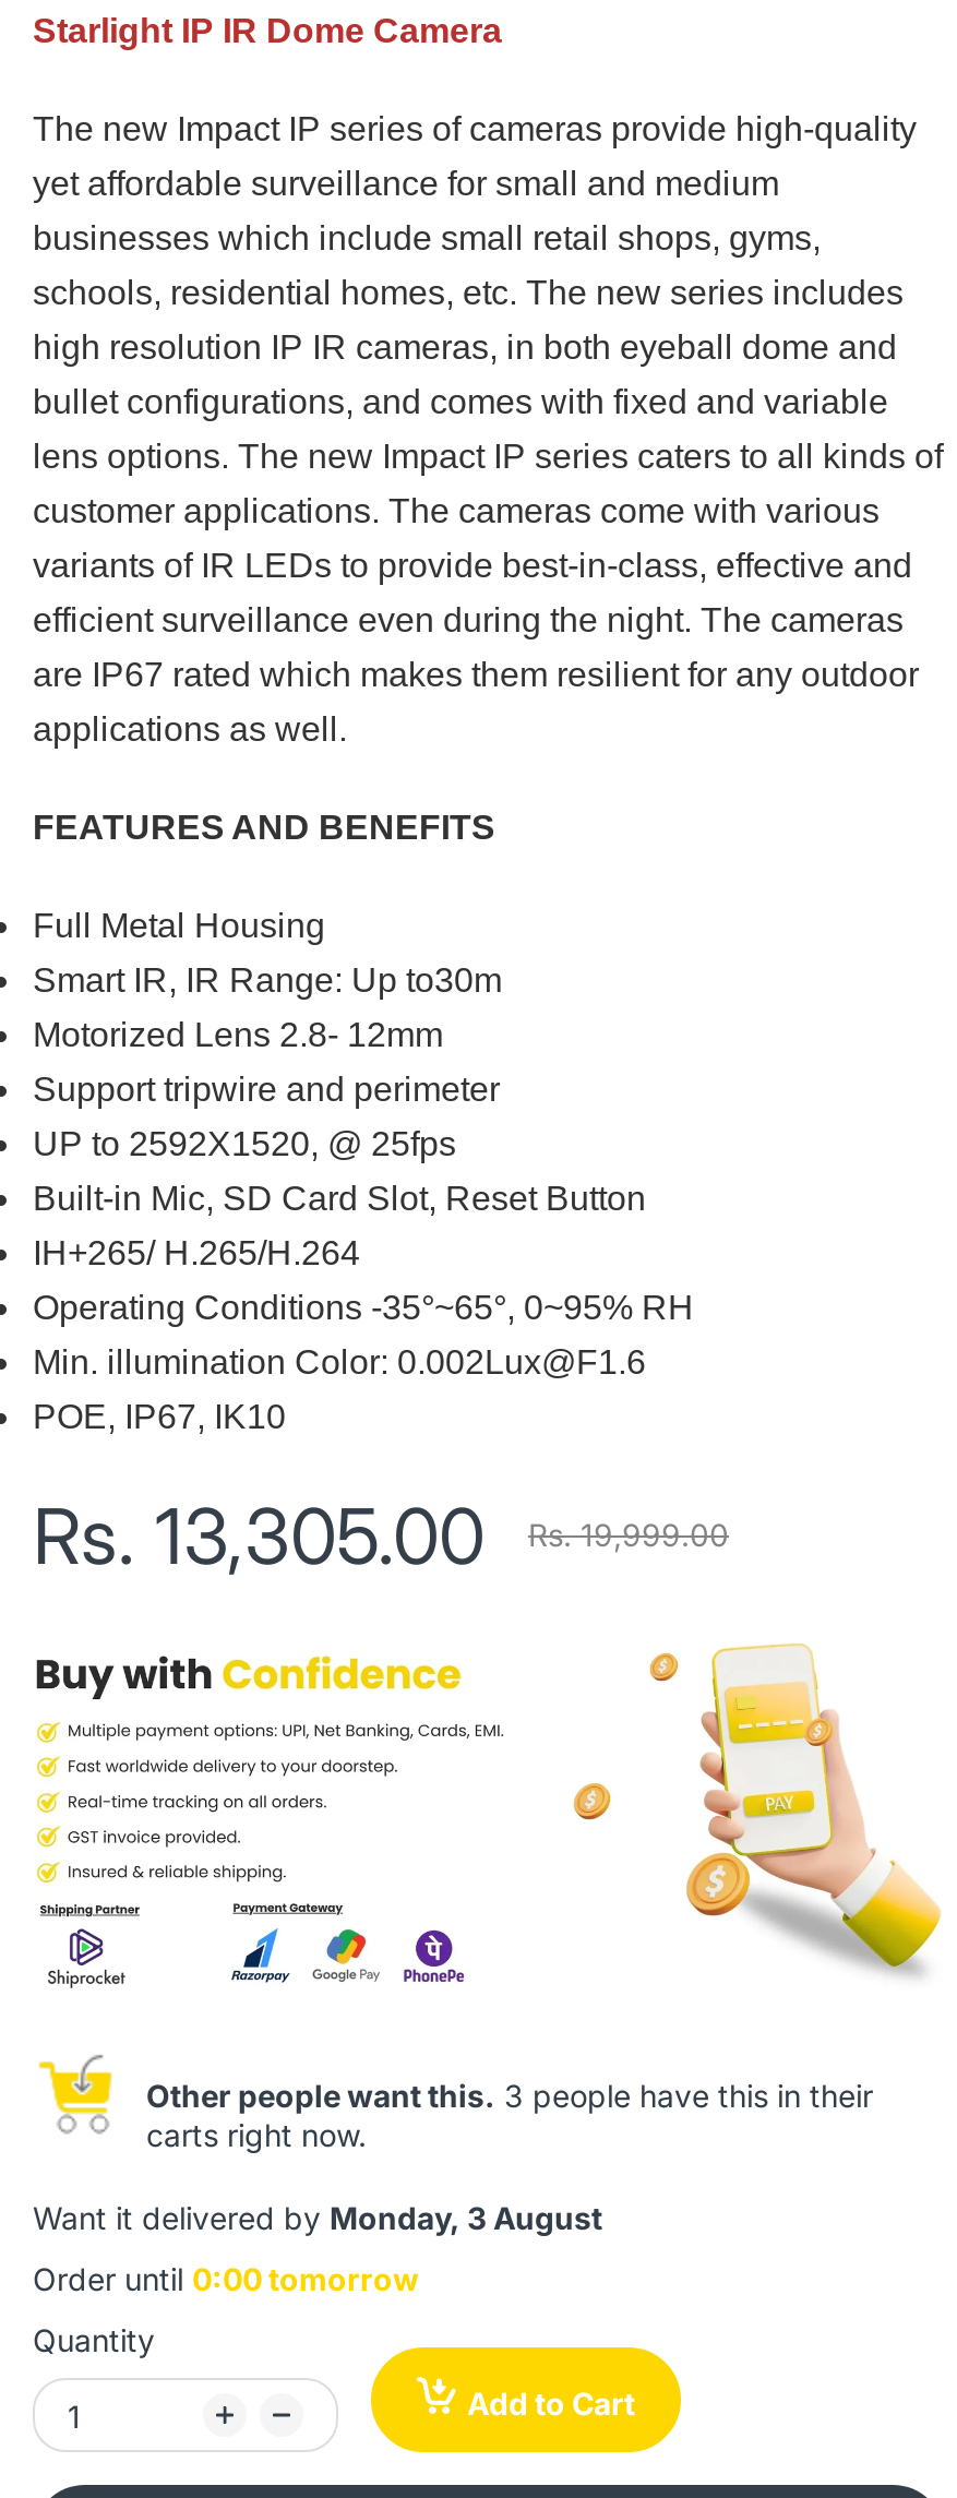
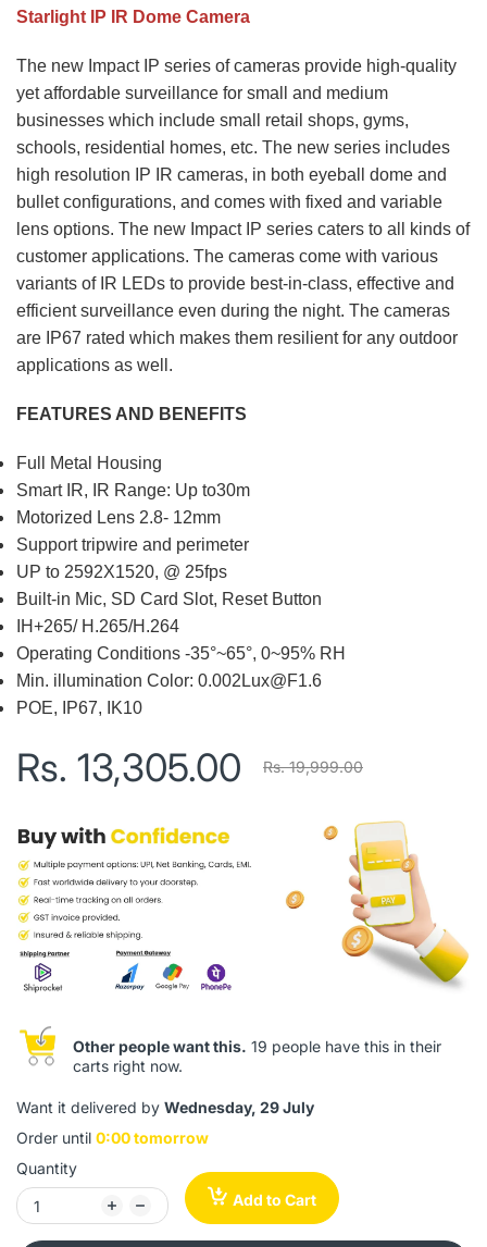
[146,2078,873,2115] Other people want this. 3 people have this in their -> [73,1037,441,1056] Other people want this. 19 people have this in their
[33,2200,602,2237] Want it delivered by Monday, 3 August -> [16,1098,314,1117] Want it delivered by Wednesday, 29 July

